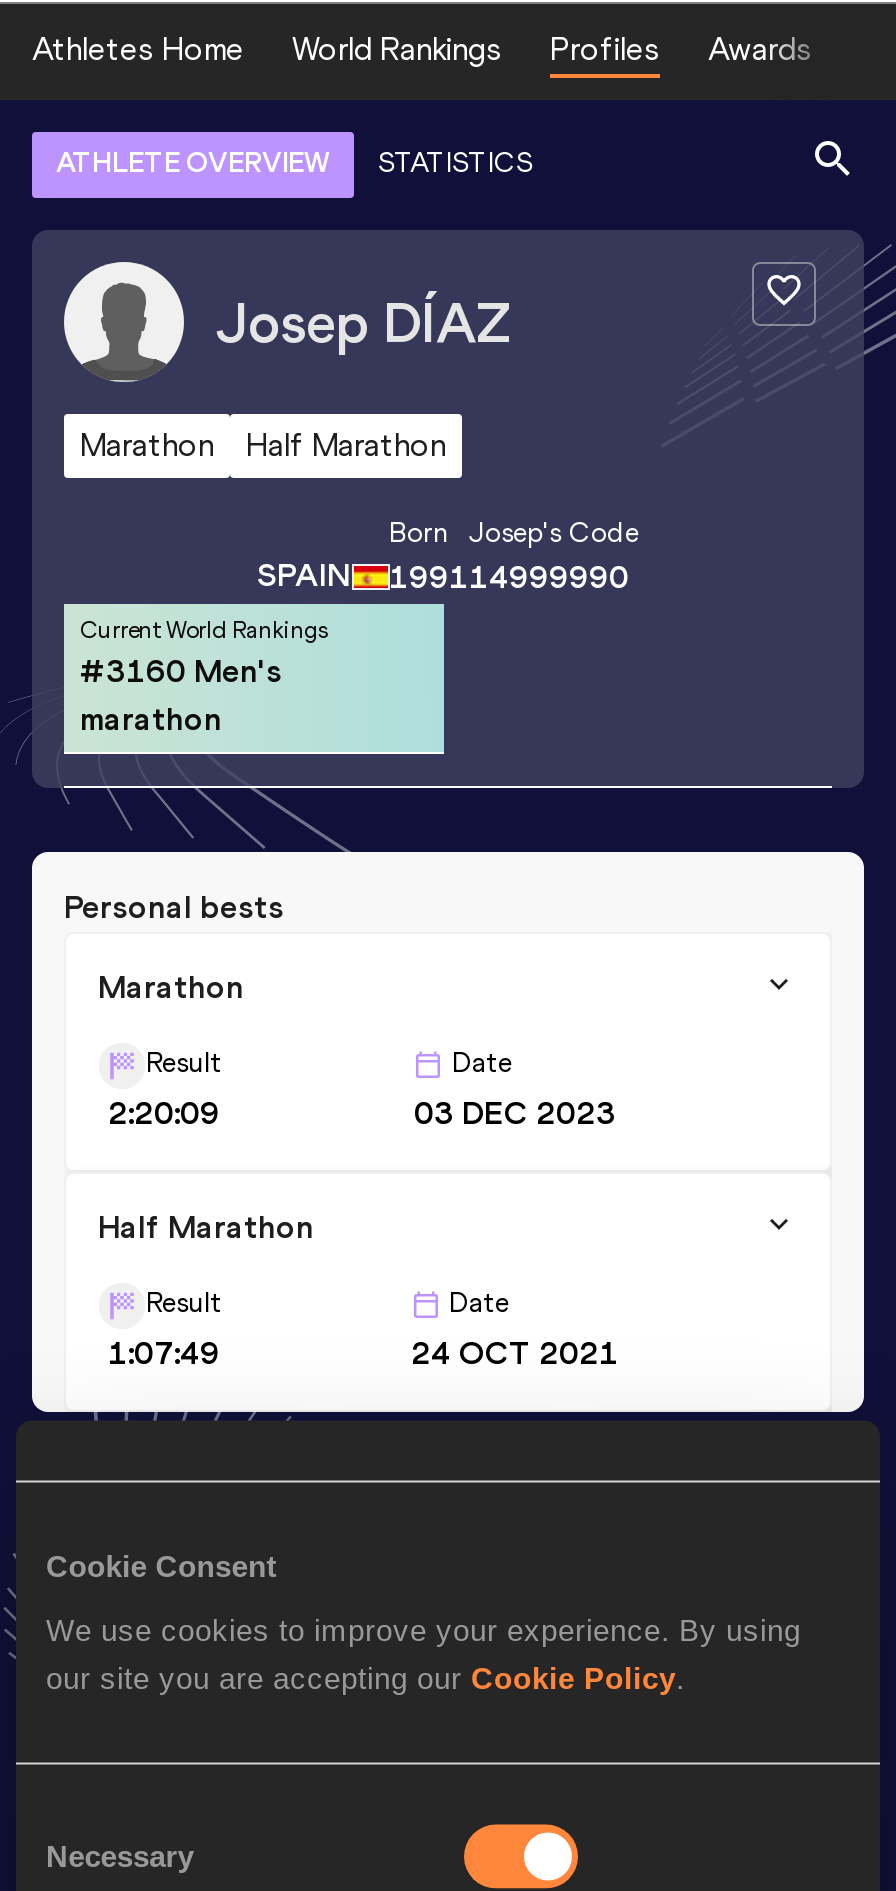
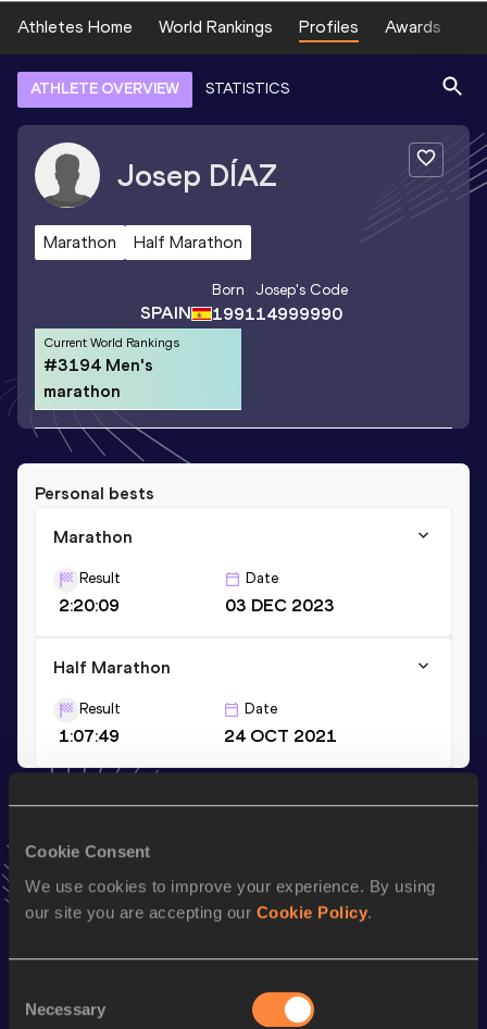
[80,651,282,689] #3160 Men's -> [43,354,153,375] #3194 Men's

